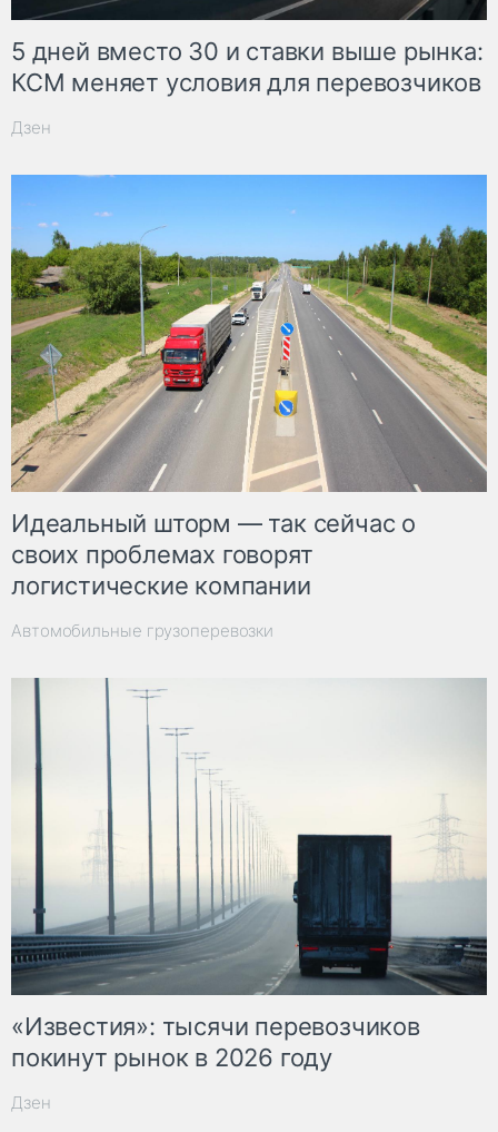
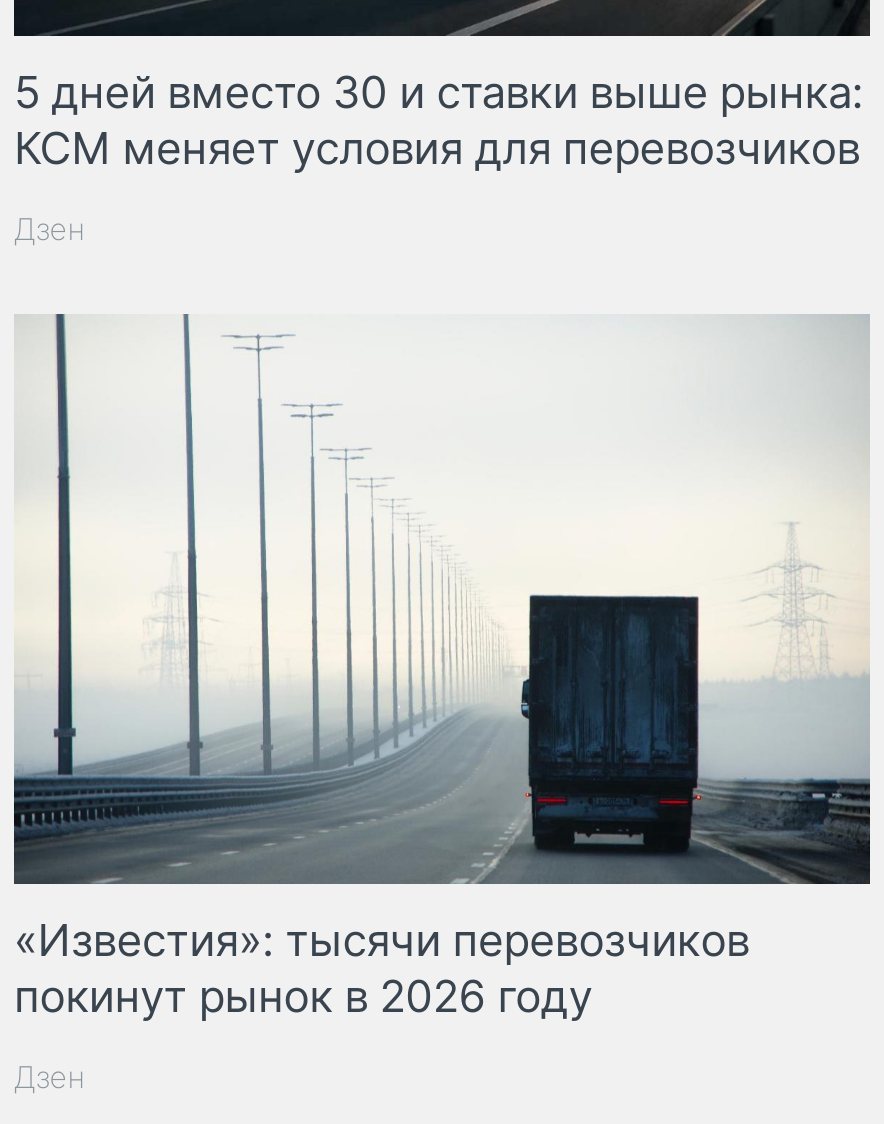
[10,174,488,641] [image] | Идеальный шторм — так сейчас о | своих проблемах говорят | логистические компании | Автомобильные грузоперевозки -> none

